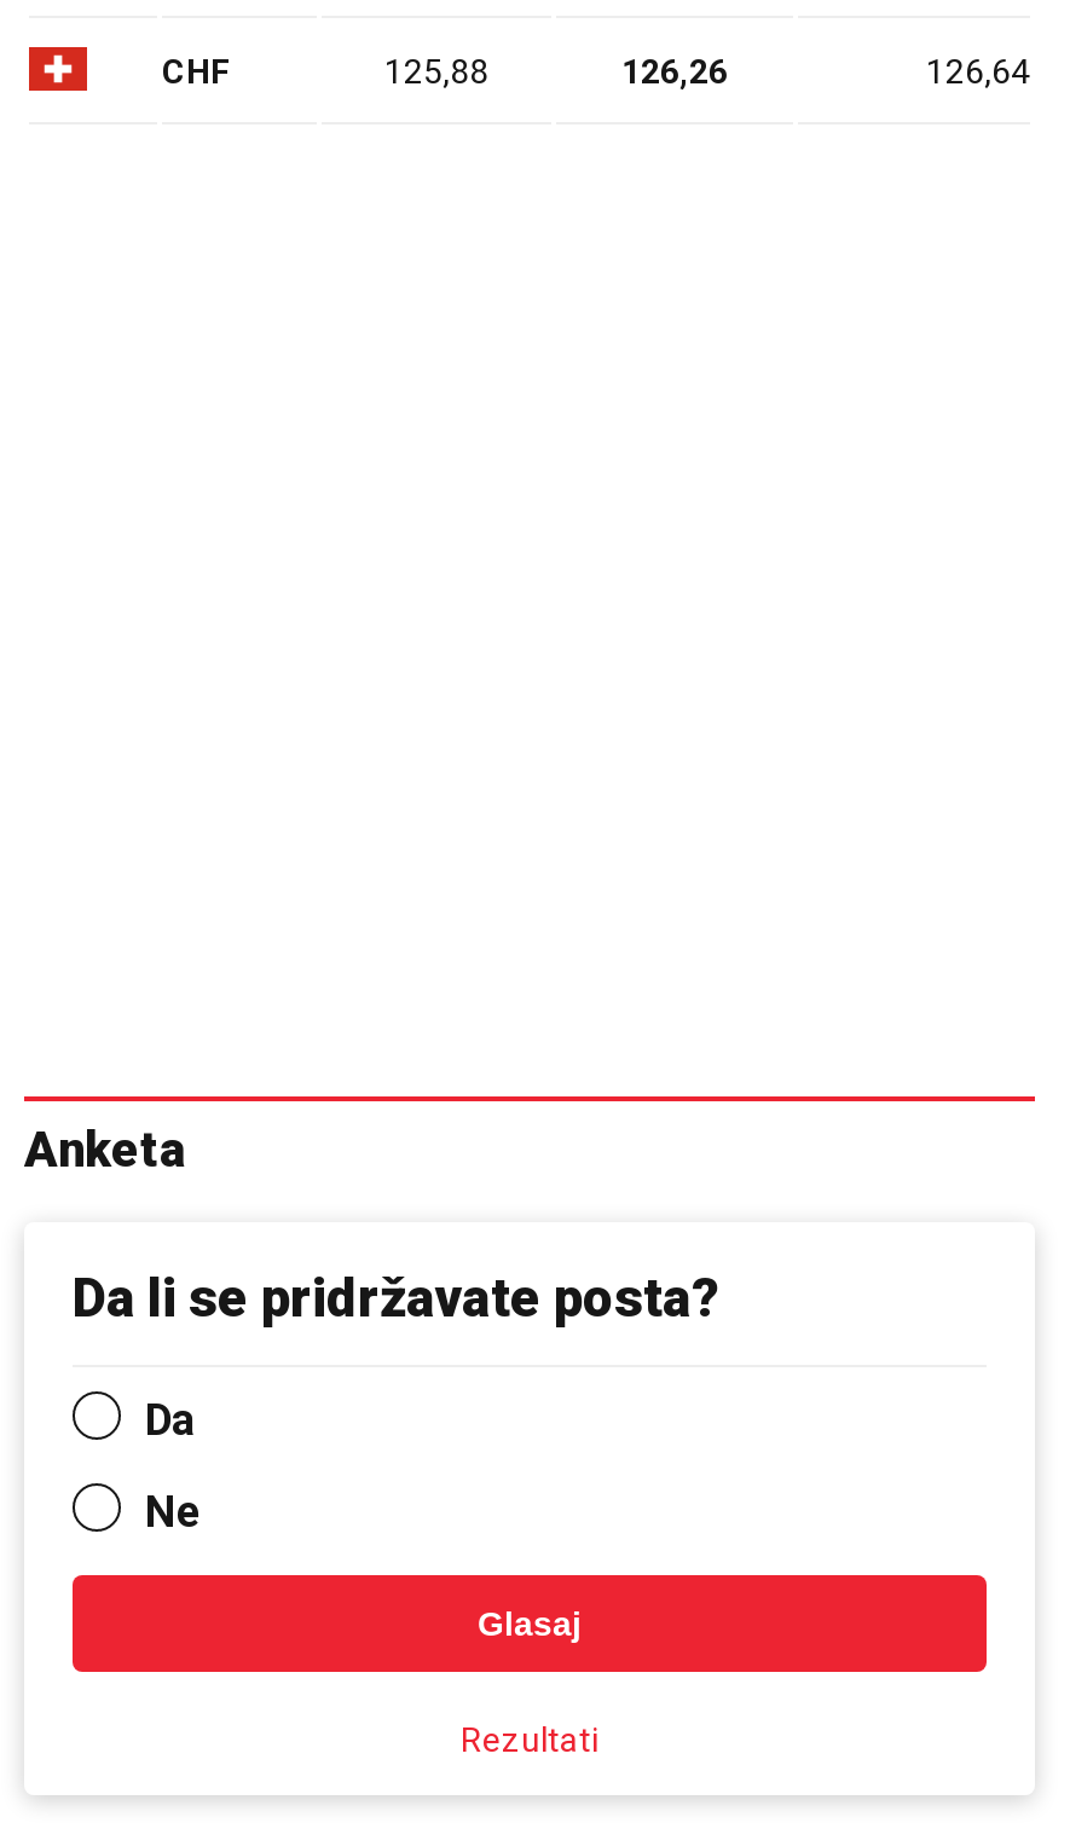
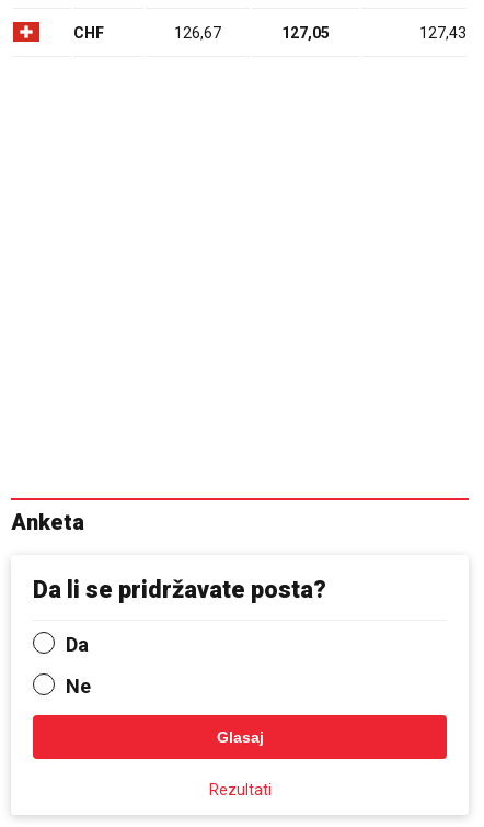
[384,52,488,90] 125,88 -> [174,25,221,42] 126,67
[621,52,728,90] 126,26 -> [281,25,330,42] 127,05
[926,52,1030,90] 126,64 -> [419,25,466,42] 127,43

